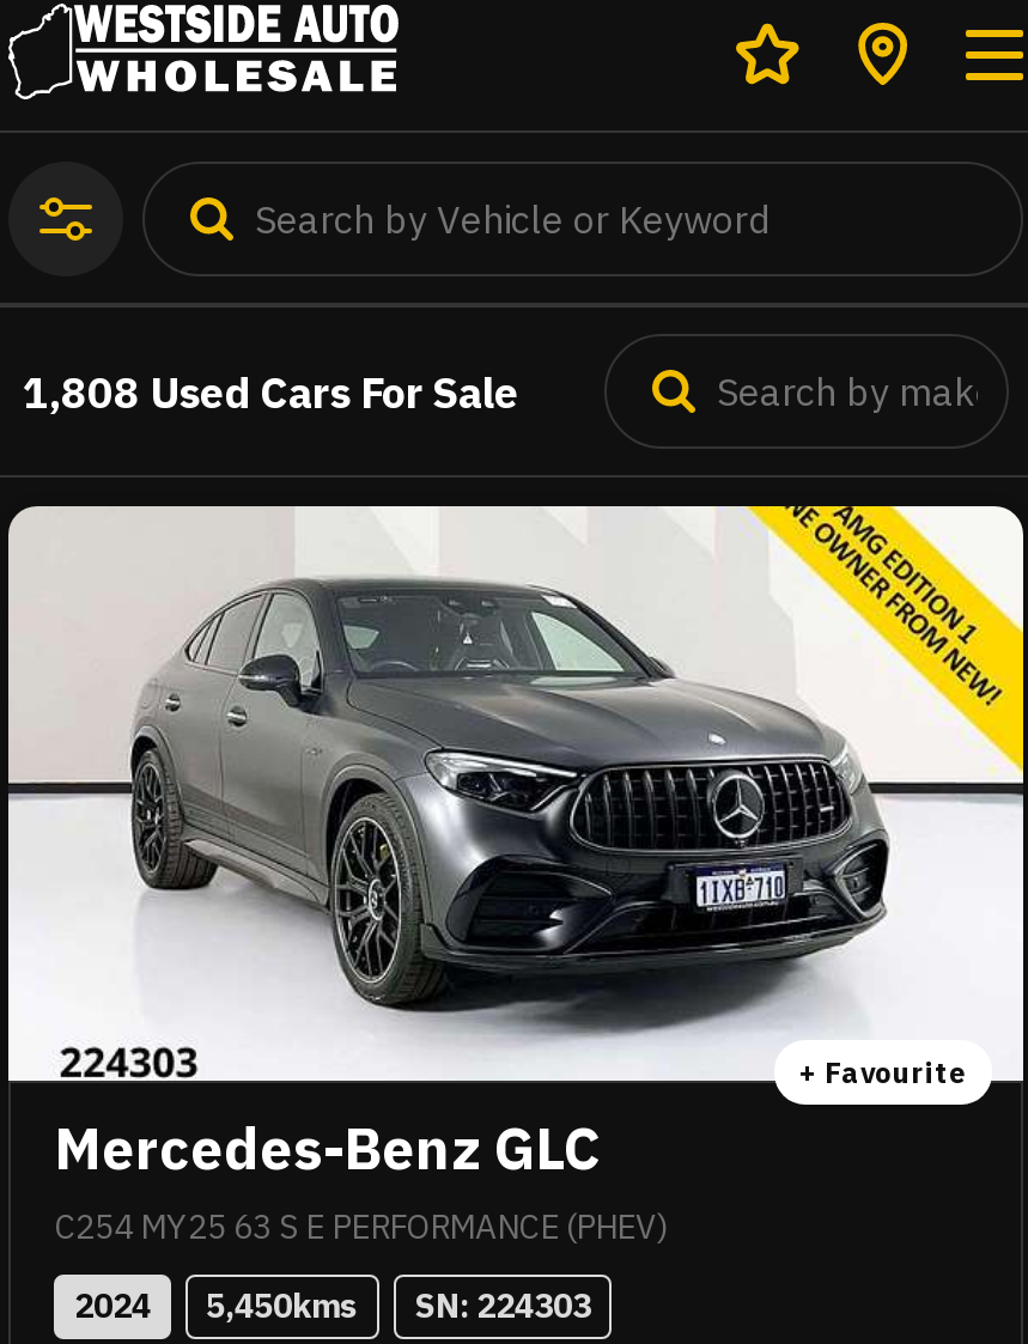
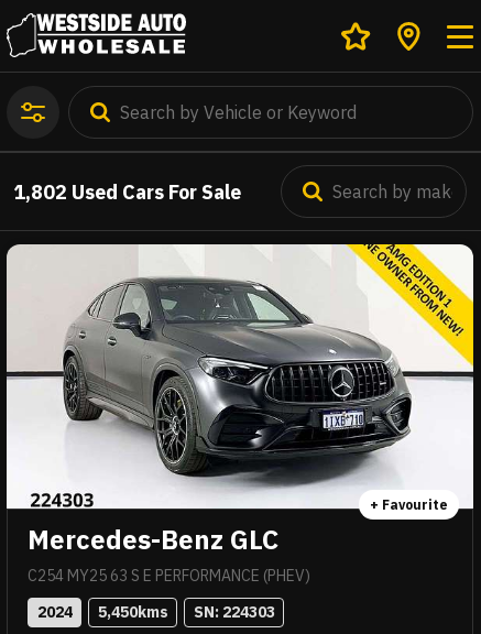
[23,364,518,419] 1,808 Used Cars For Sale -> [13,179,241,204] 1,802 Used Cars For Sale

